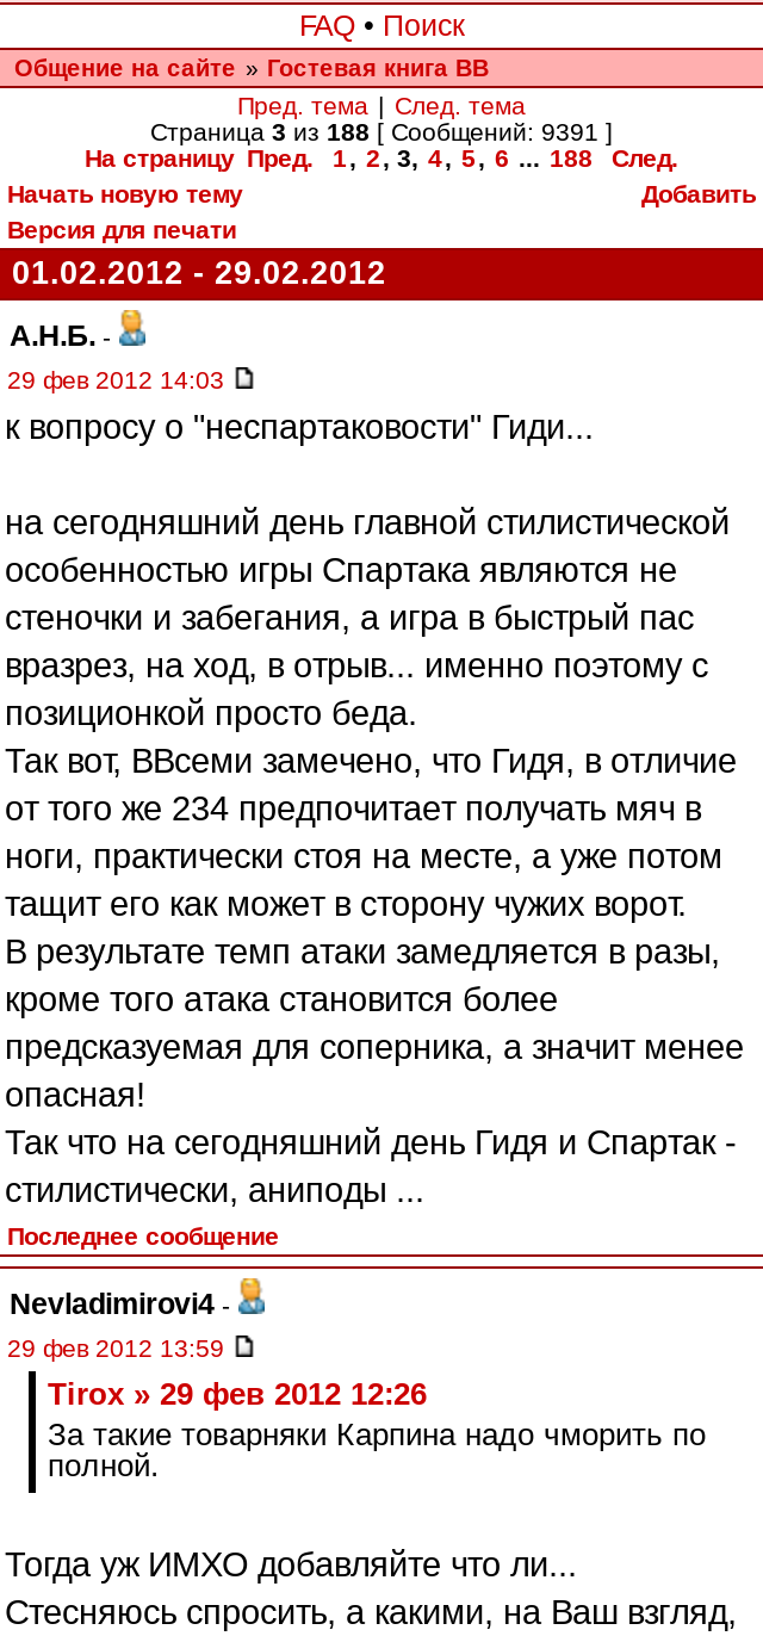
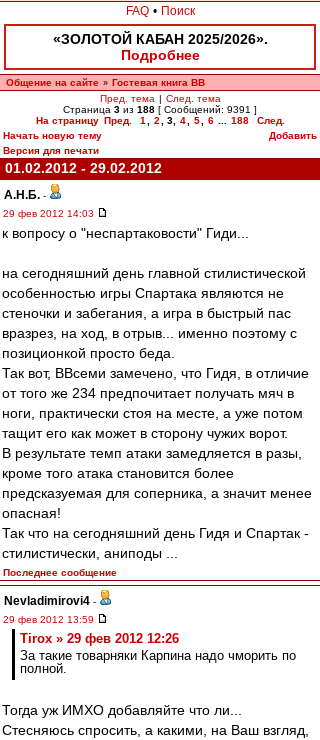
none -> [52,31,267,63] «ЗОЛОТОЙ КАБАН 2025/2026». | Подробнее

